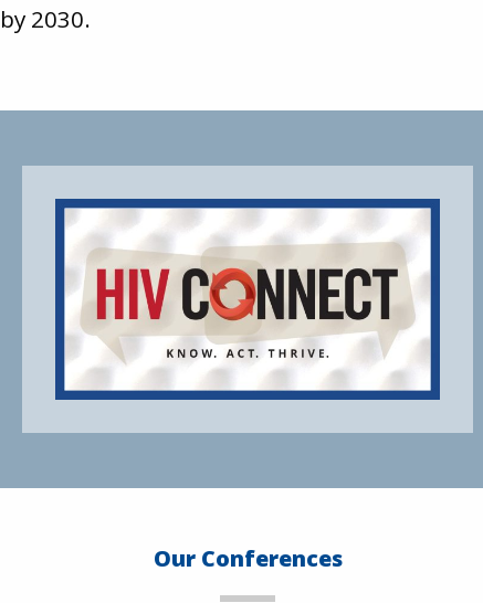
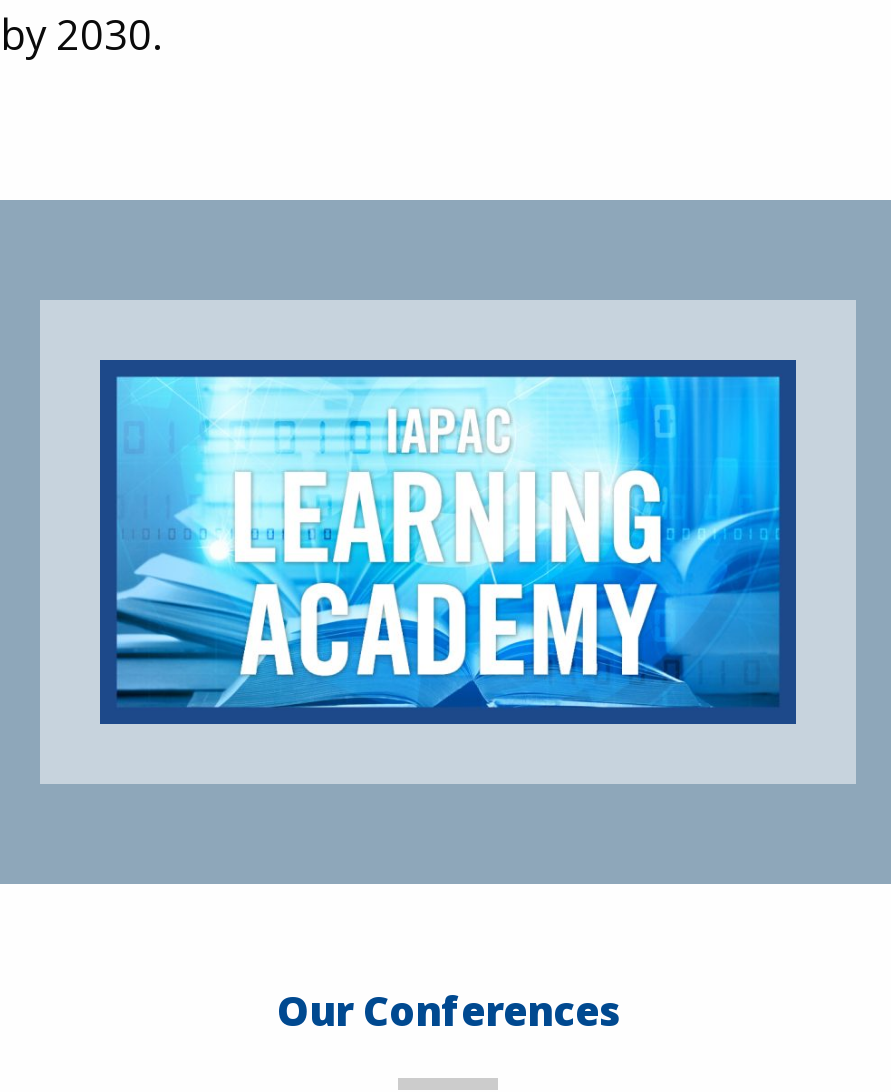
[63,207,432,392] [image] -> [116,376,780,708] [image]

